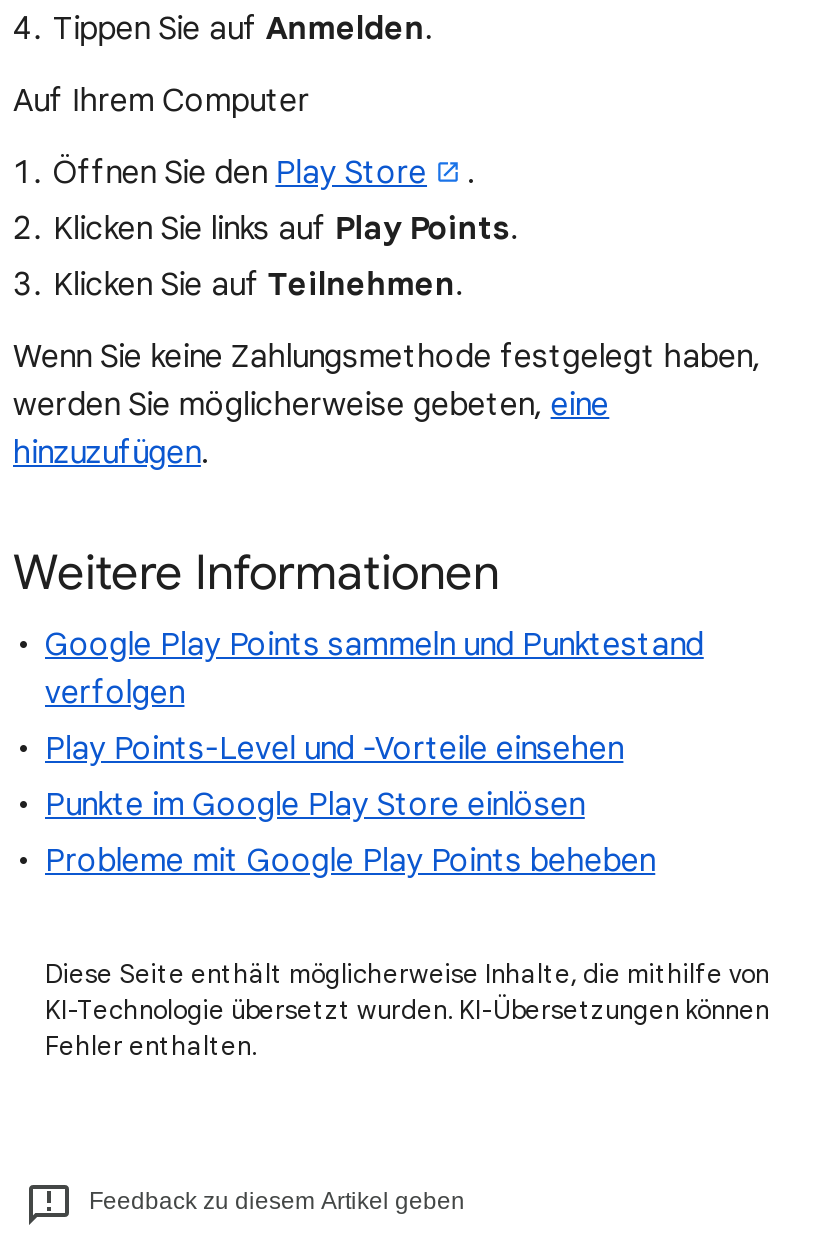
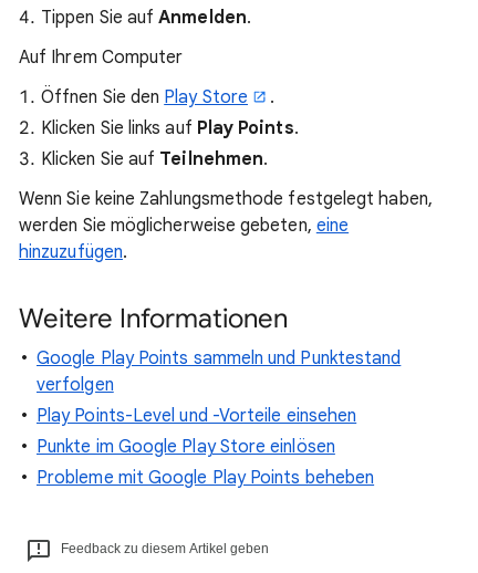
[45,958,769,1064] Diese Seite enthält möglicherweise Inhalte, die mithilfe von | KI-Technologie übersetzt wurden. KI-Übersetzungen können | Fehler enthalten. -> none

